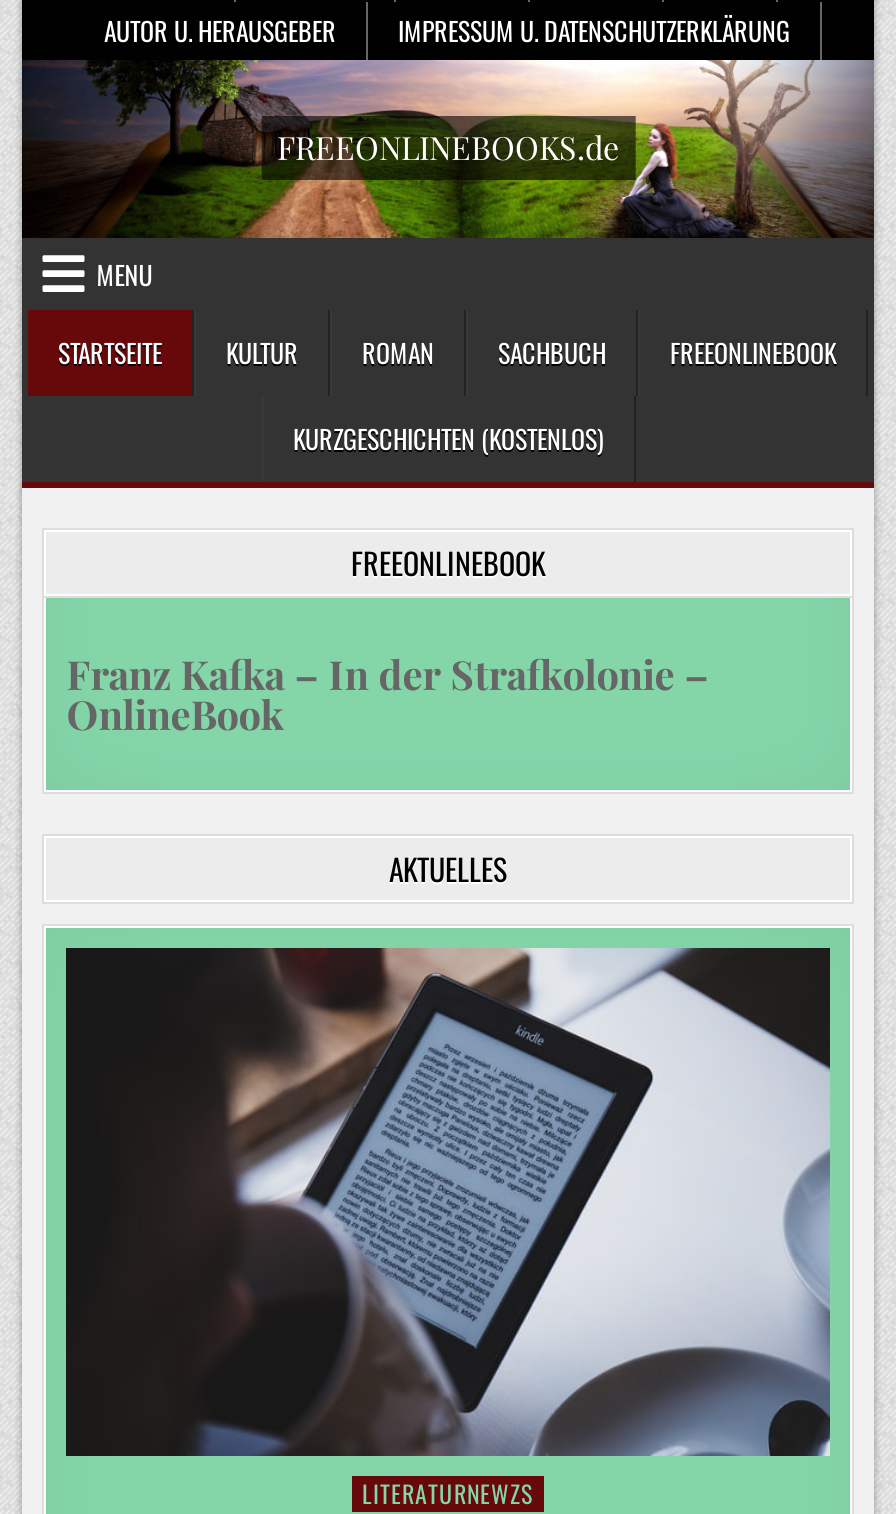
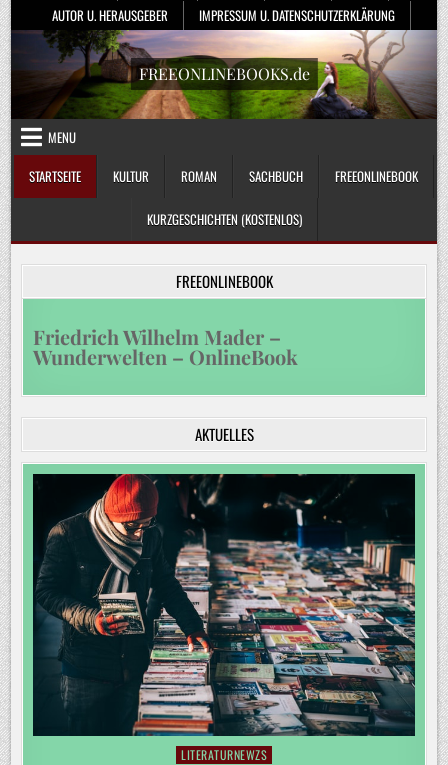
[66,645,708,739] Franz Kafka – In der Strafkolonie – | OnlineBook -> [33,323,298,370] Friedrich Wilhelm Mader – | Wunderwelten – OnlineBook
[76,946,832,1458] [image] -> [36,473,416,737] [image]

